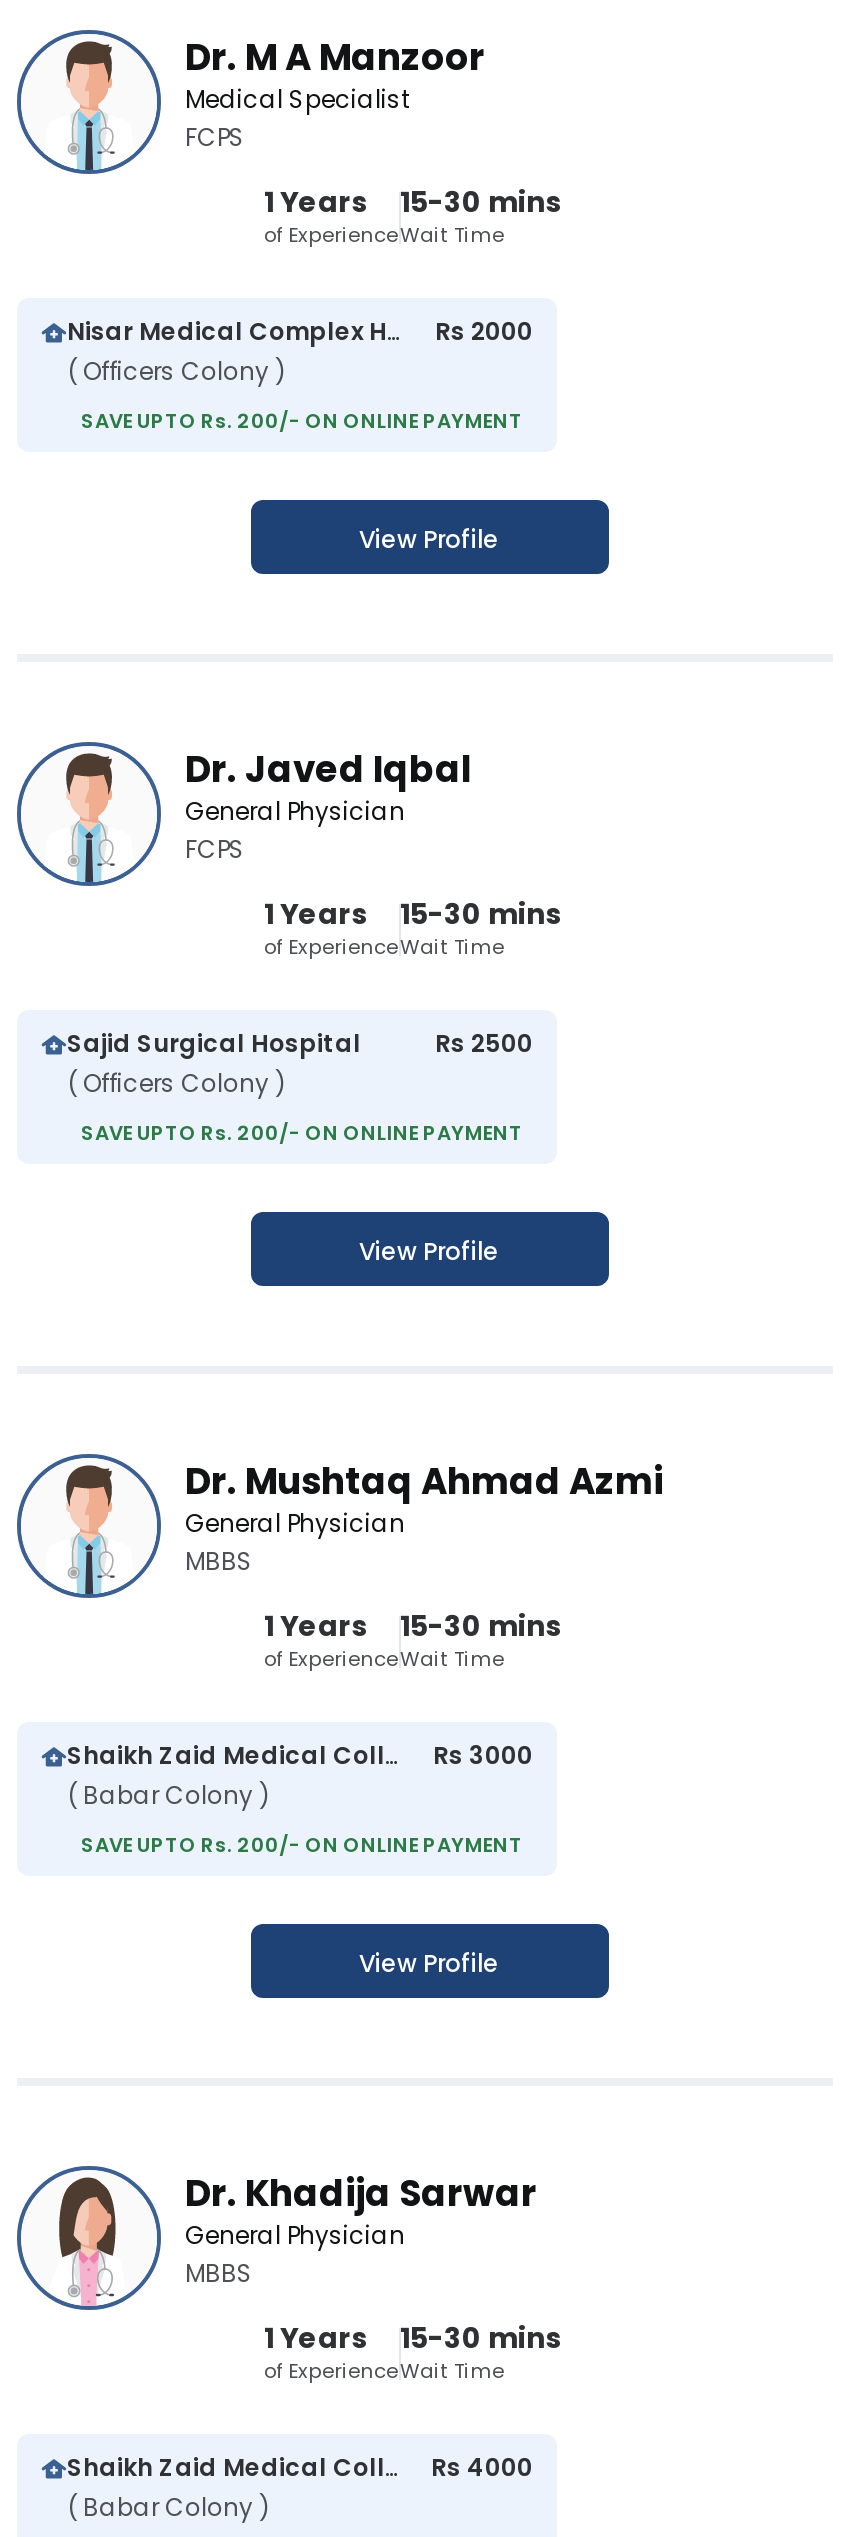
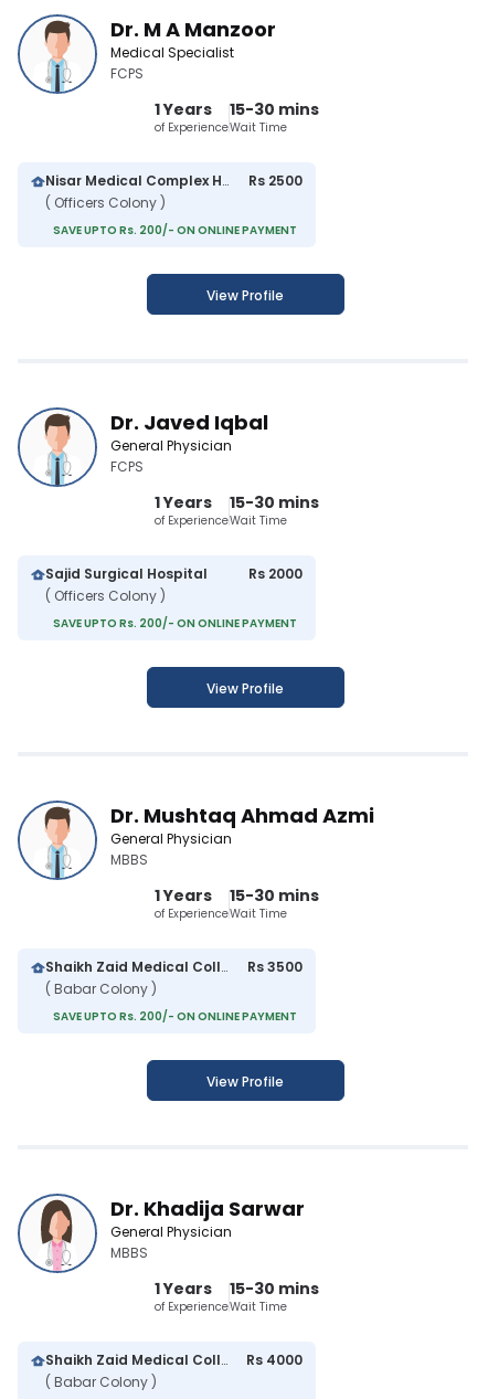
[435,314,533,348] Rs 2000 -> [248,171,303,190] Rs 2500
[435,1026,533,1060] Rs 2500 -> [248,564,303,583] Rs 2000
[433,1738,533,1772] Rs 3000 -> [247,958,303,976] Rs 3500

